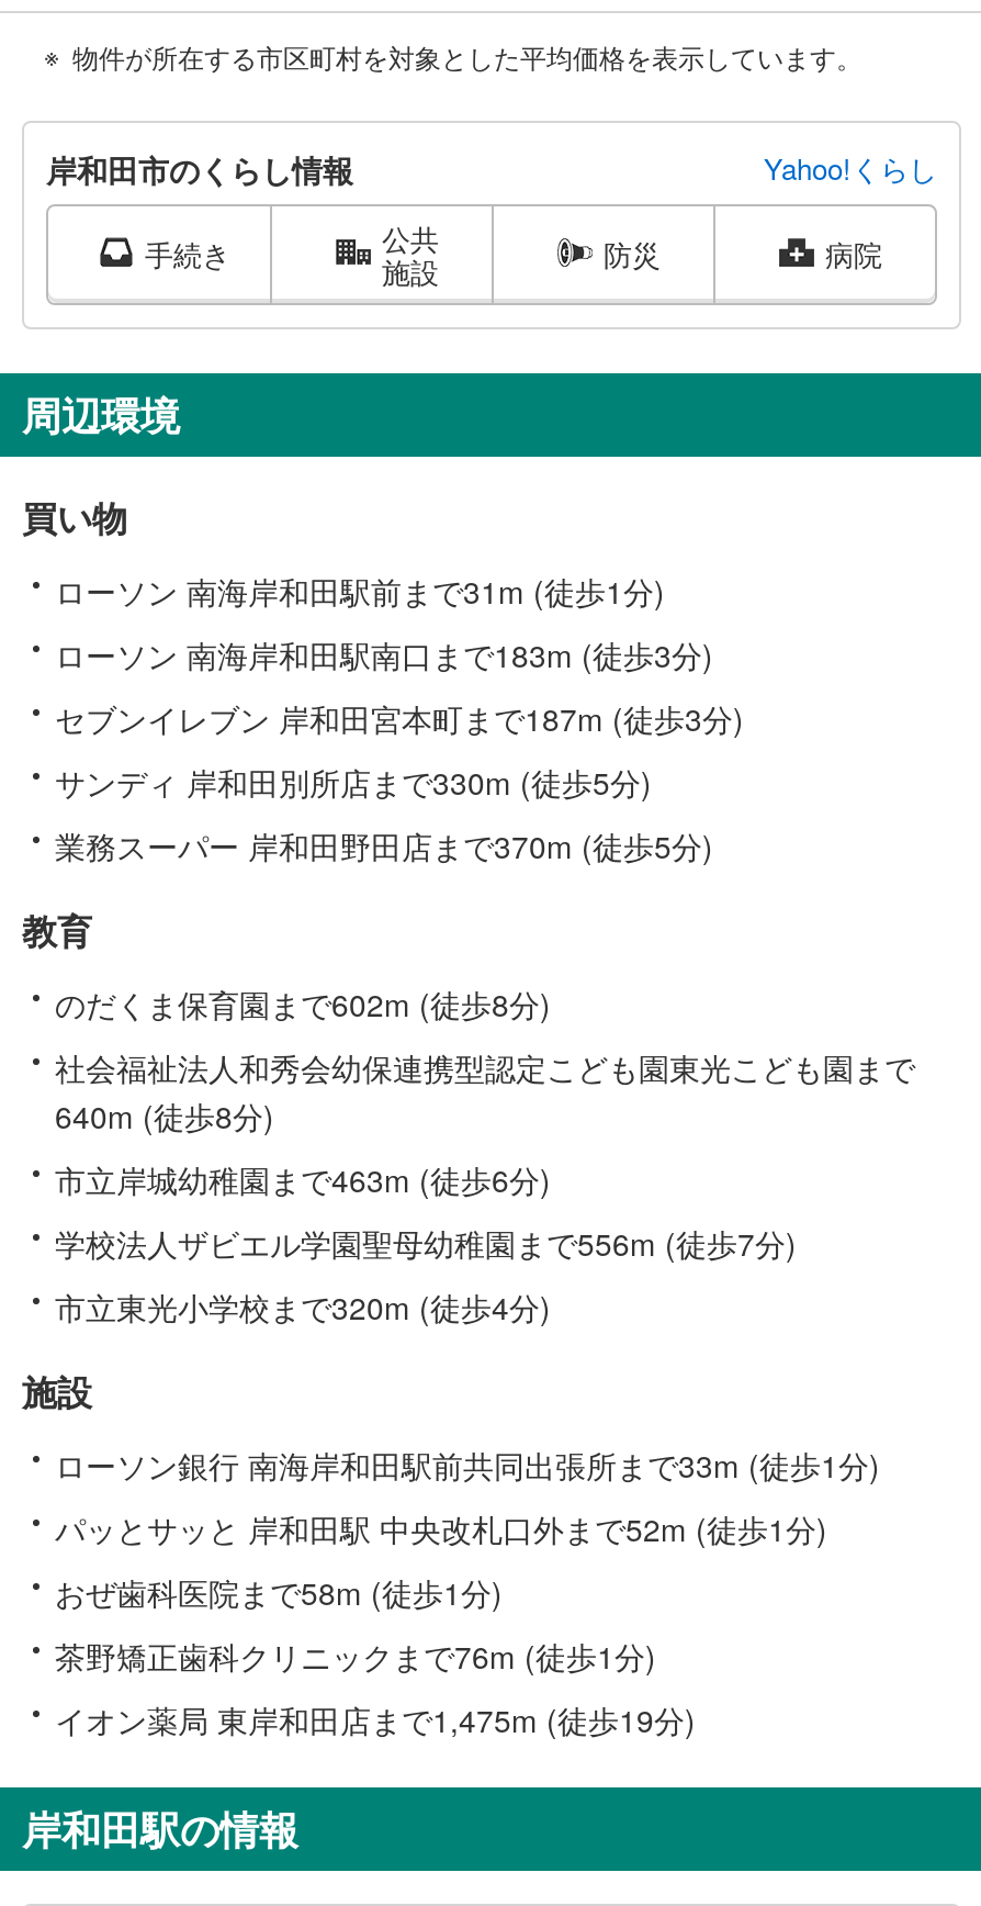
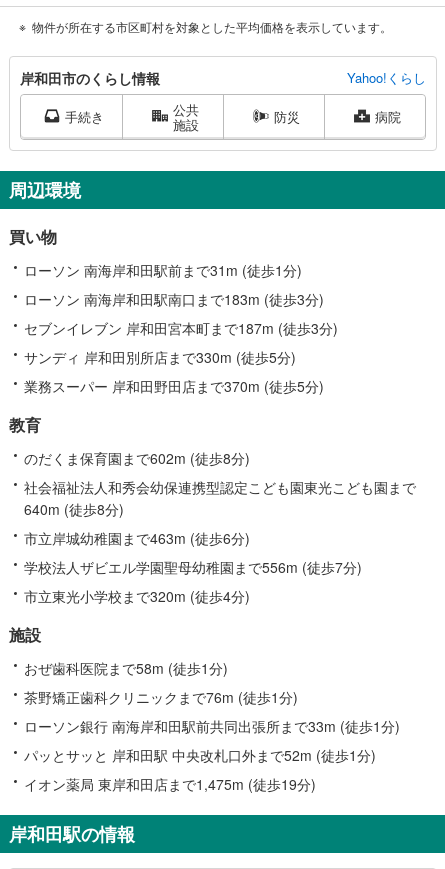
moved [55,1442,880,1550] -> [24,716,400,765]: ローソン銀行 南海岸和田駅前共同出張所まで33m (徒歩1分) | パッとサッと 岸和田駅 中央改札口外まで52m (徒歩1分)
moved [55,1570,656,1677] -> [24,658,298,707]: おぜ歯科医院まで58m (徒歩1分) | 茶野矯正歯科クリニックまで76m (徒歩1分)

